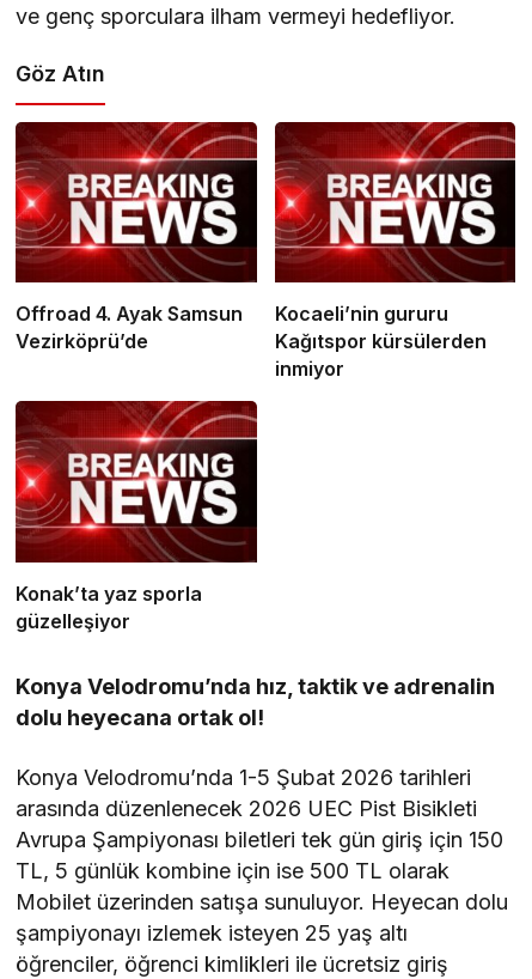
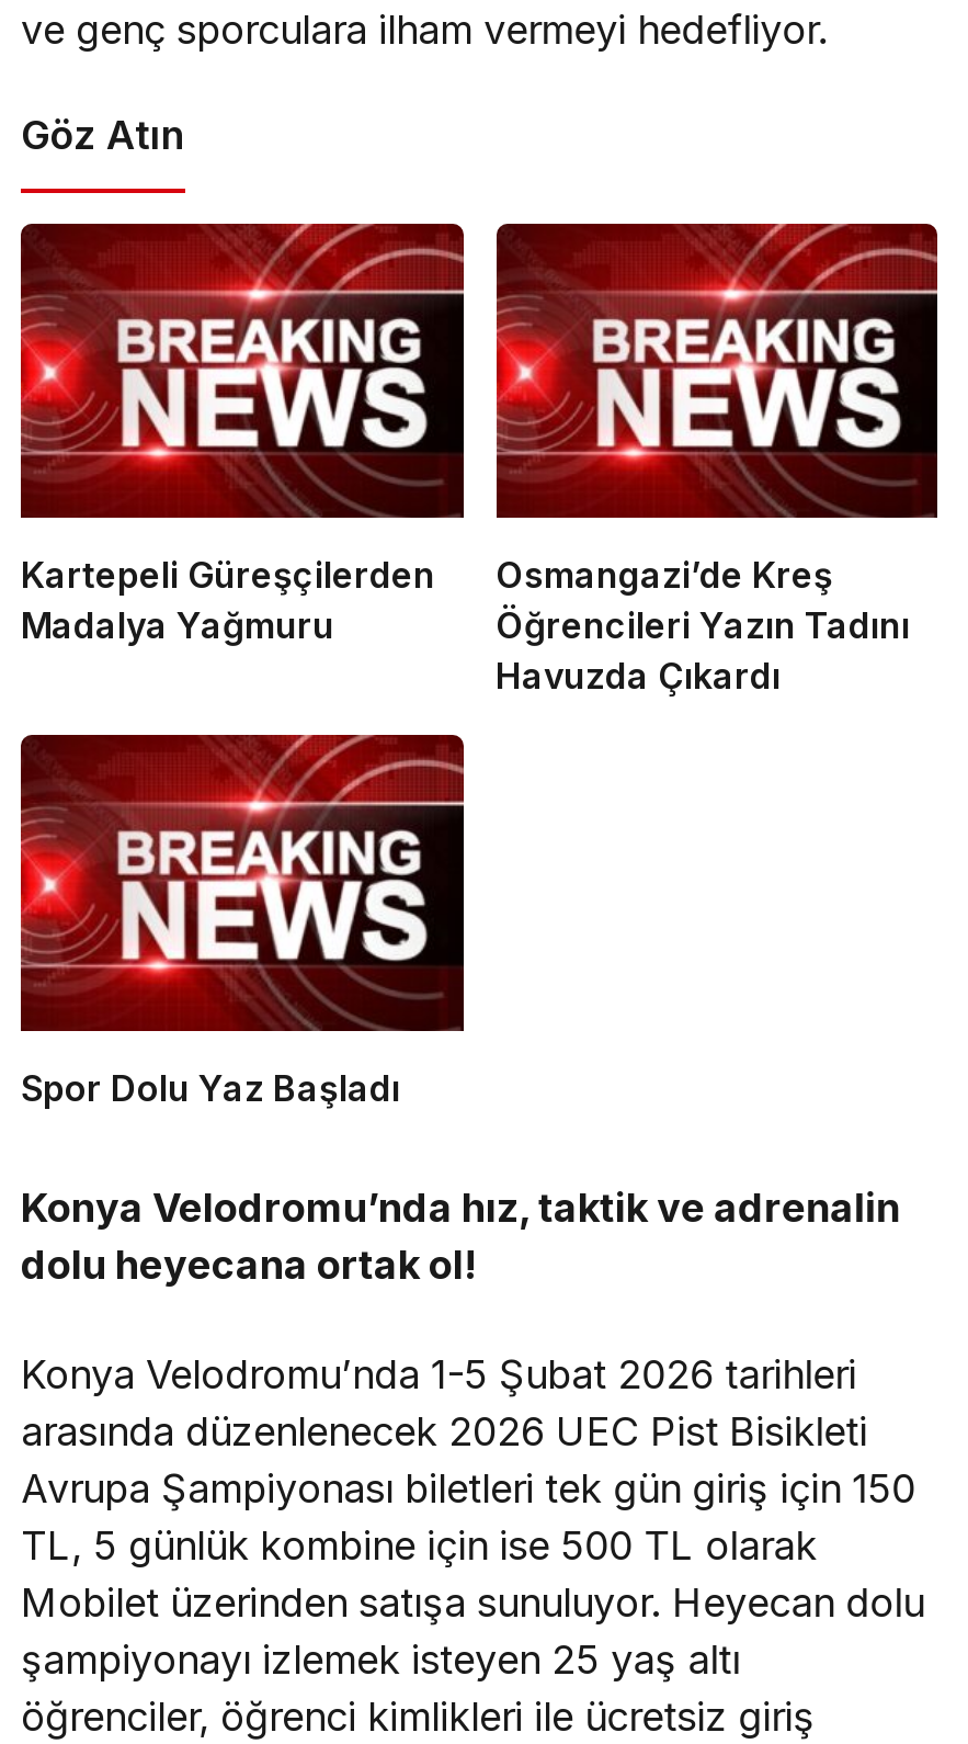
[16,302,243,354] Offroad 4. Ayak Samsun | Vezirköprü’de -> [21,554,435,648] Kartepeli Güreşçilerden | Madalya Yağmuru
[274,302,486,381] Kocaeli’nin gururu | Kağıtspor kürsülerden | inmiyor -> [496,554,910,698] Osmangazi’de Kreş | Öğrencileri Yazın Tadını | Havuzda Çıkardı
[16,581,202,633] Konak’ta yaz sporla | güzelleşiyor -> [21,1065,400,1109] Spor Dolu Yaz Başladı

